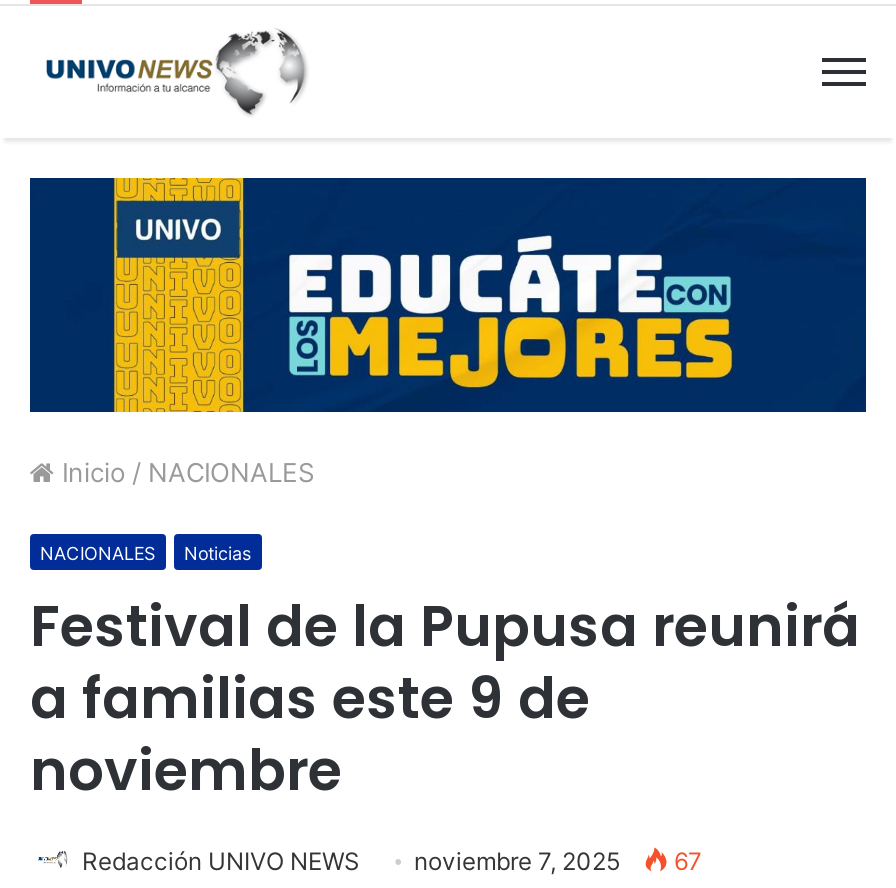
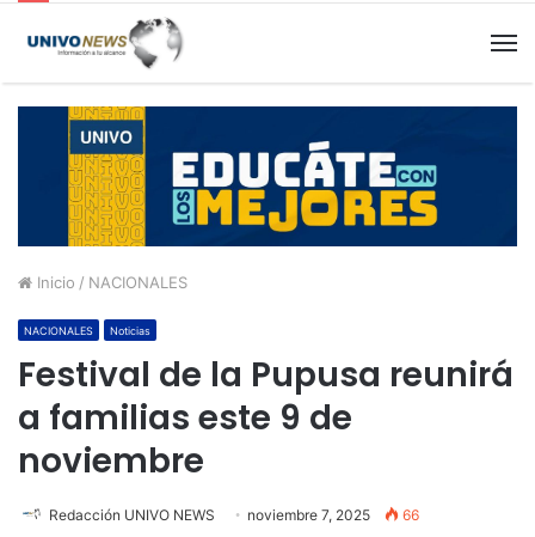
[82,846,702,876] Redacción UNIVO NEWS noviembre 7, 2025 67 -> [49,506,419,524] Redacción UNIVO NEWS noviembre 7, 2025 66

